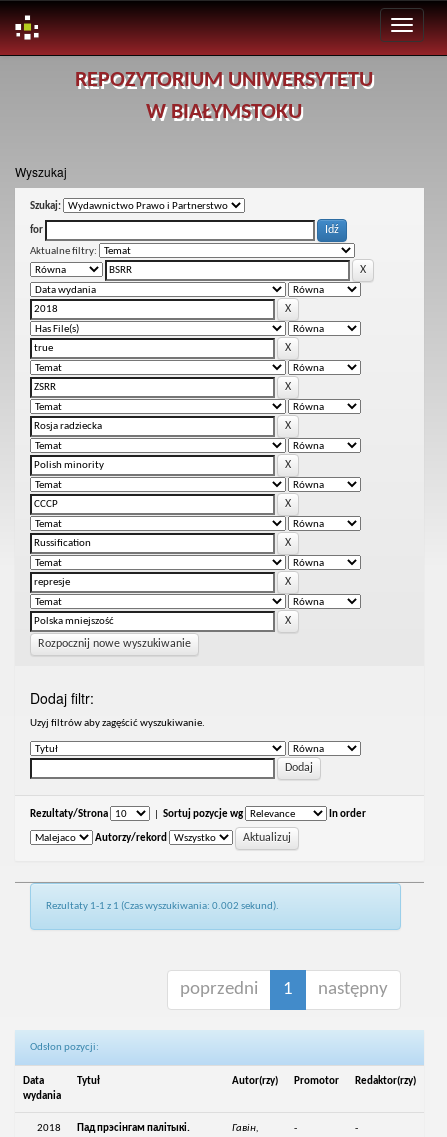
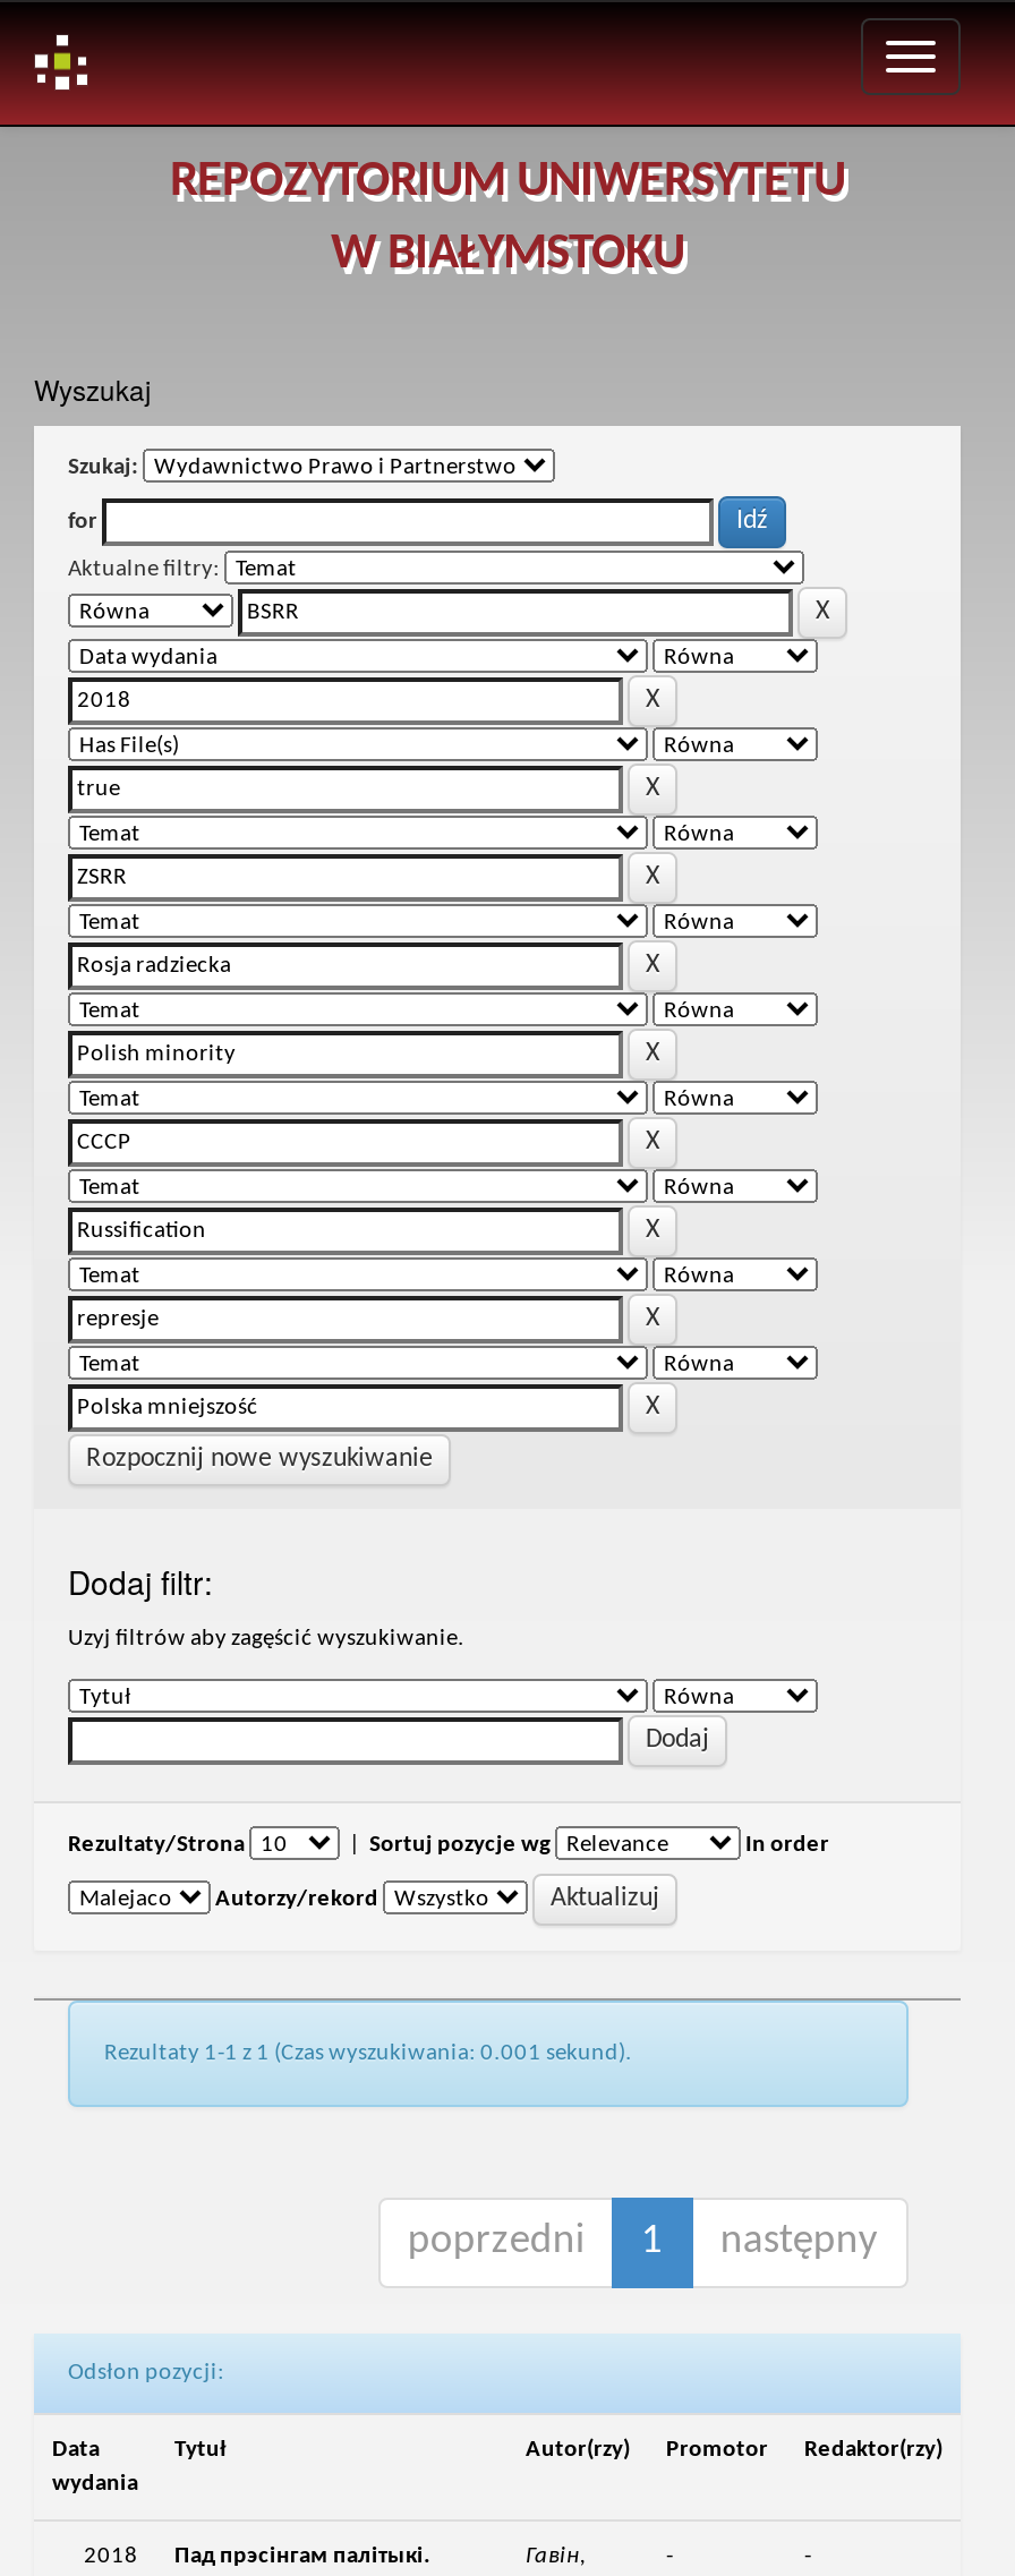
[46,901,279,912] Rezultaty 1-1 z 1 (Czas wyszukiwania: 0.002 sekund). -> [104,2042,632,2066] Rezultaty 1-1 z 1 (Czas wyszukiwania: 0.001 sekund).

